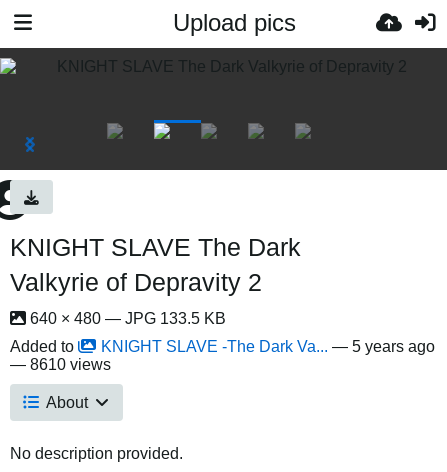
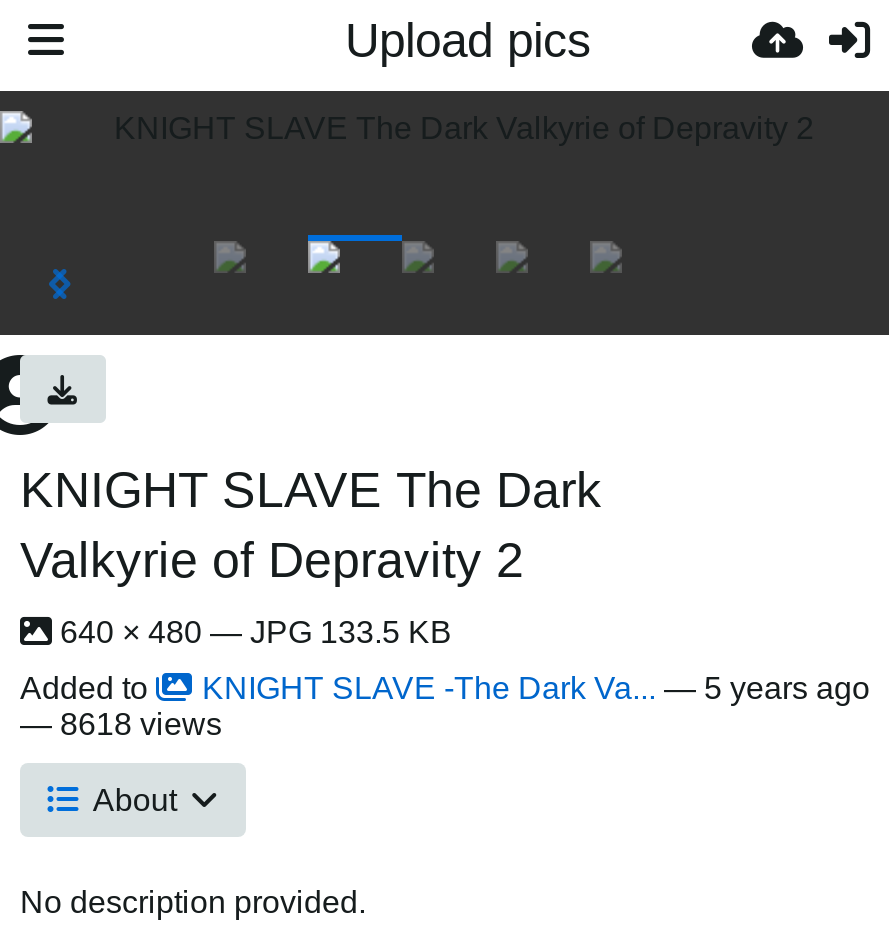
[10,356,111,373] — 8610 views -> [20,707,222,741] — 8618 views

